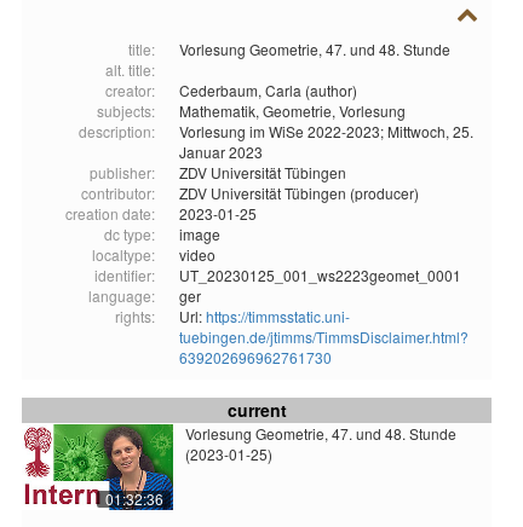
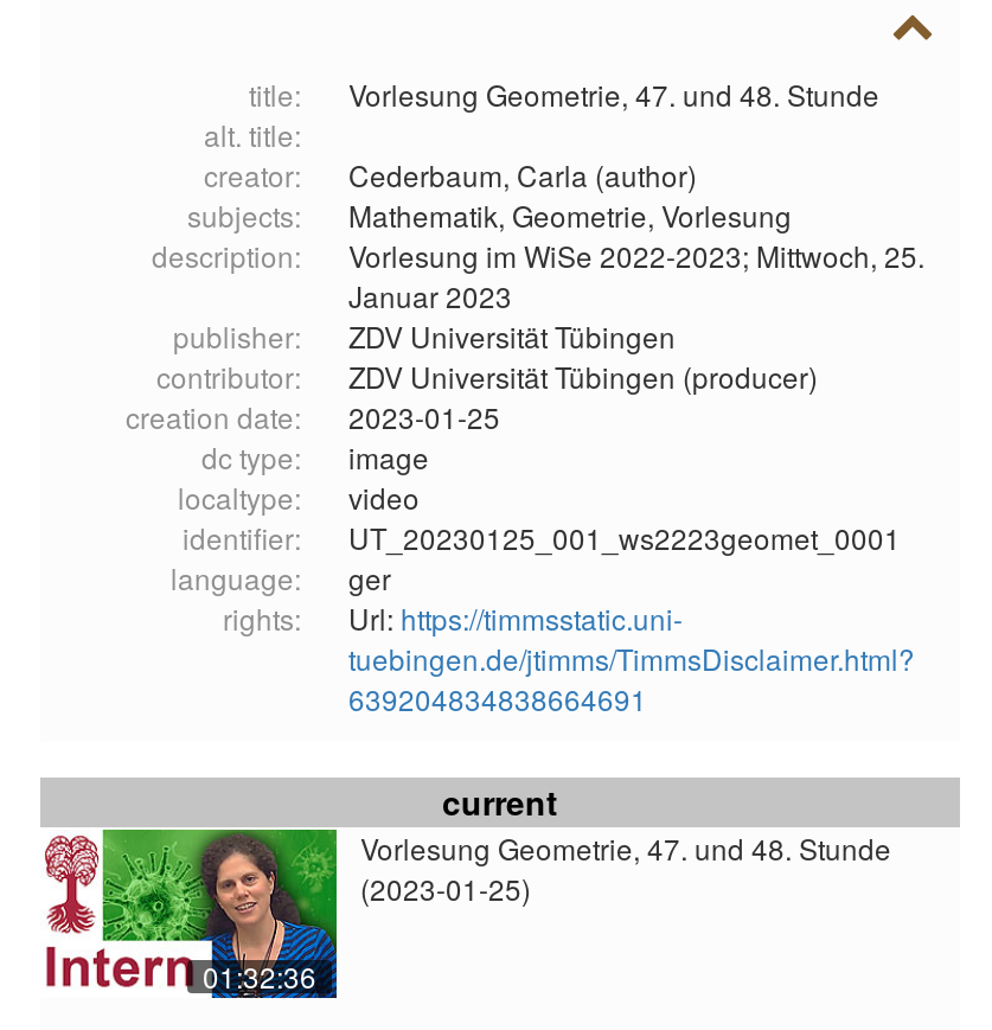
[179,347,332,368] 639202696962761730 -> [348,678,647,719] 639204834838664691

